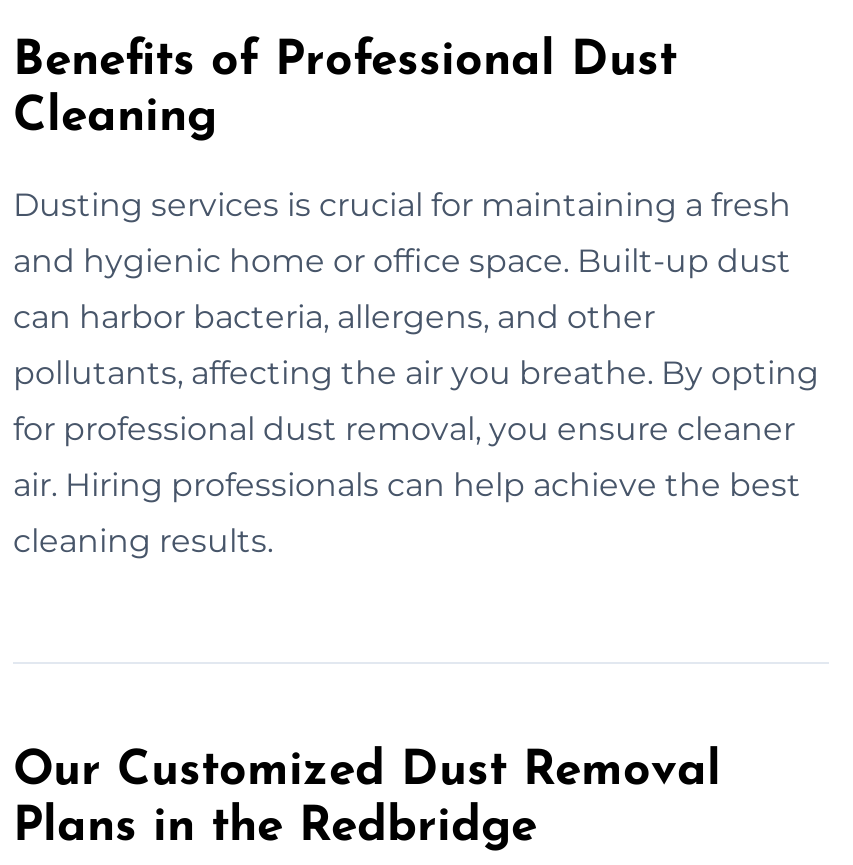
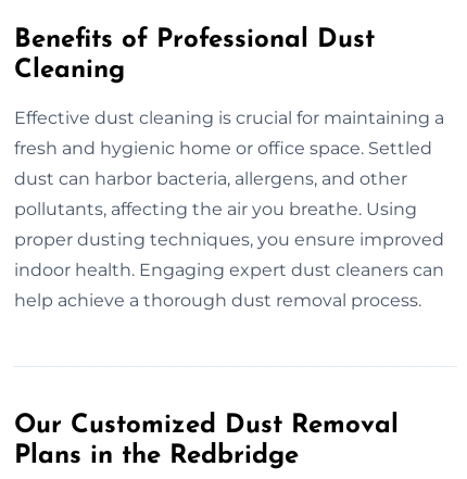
[13,185,791,223] Dusting services is crucial for maintaining a fresh -> [14,107,444,128] Effective dust cleaning is crucial for maintaining a
[13,241,791,279] and hygienic home or office space. Built-up dust -> [14,138,432,158] fresh and hygienic home or office space. Settled
[13,297,655,335] can harbor bacteria, allergens, and other -> [14,168,407,189] dust can harbor bacteria, allergens, and other
[13,353,819,391] pollutants, affecting the air you breathe. By opting -> [14,198,417,219] pollutants, affecting the air you breathe. Using
[13,409,795,447] for professional dust removal, you ensure cleaner -> [14,229,444,249] proper dusting techniques, you ensure improved
[13,465,801,503] air. Hiring professionals can help achieve the best -> [14,259,444,280] indoor health. Engaging expert dust cleaners can
[13,521,273,559] cleaning results. -> [14,290,421,310] help achieve a thorough dust removal process.

